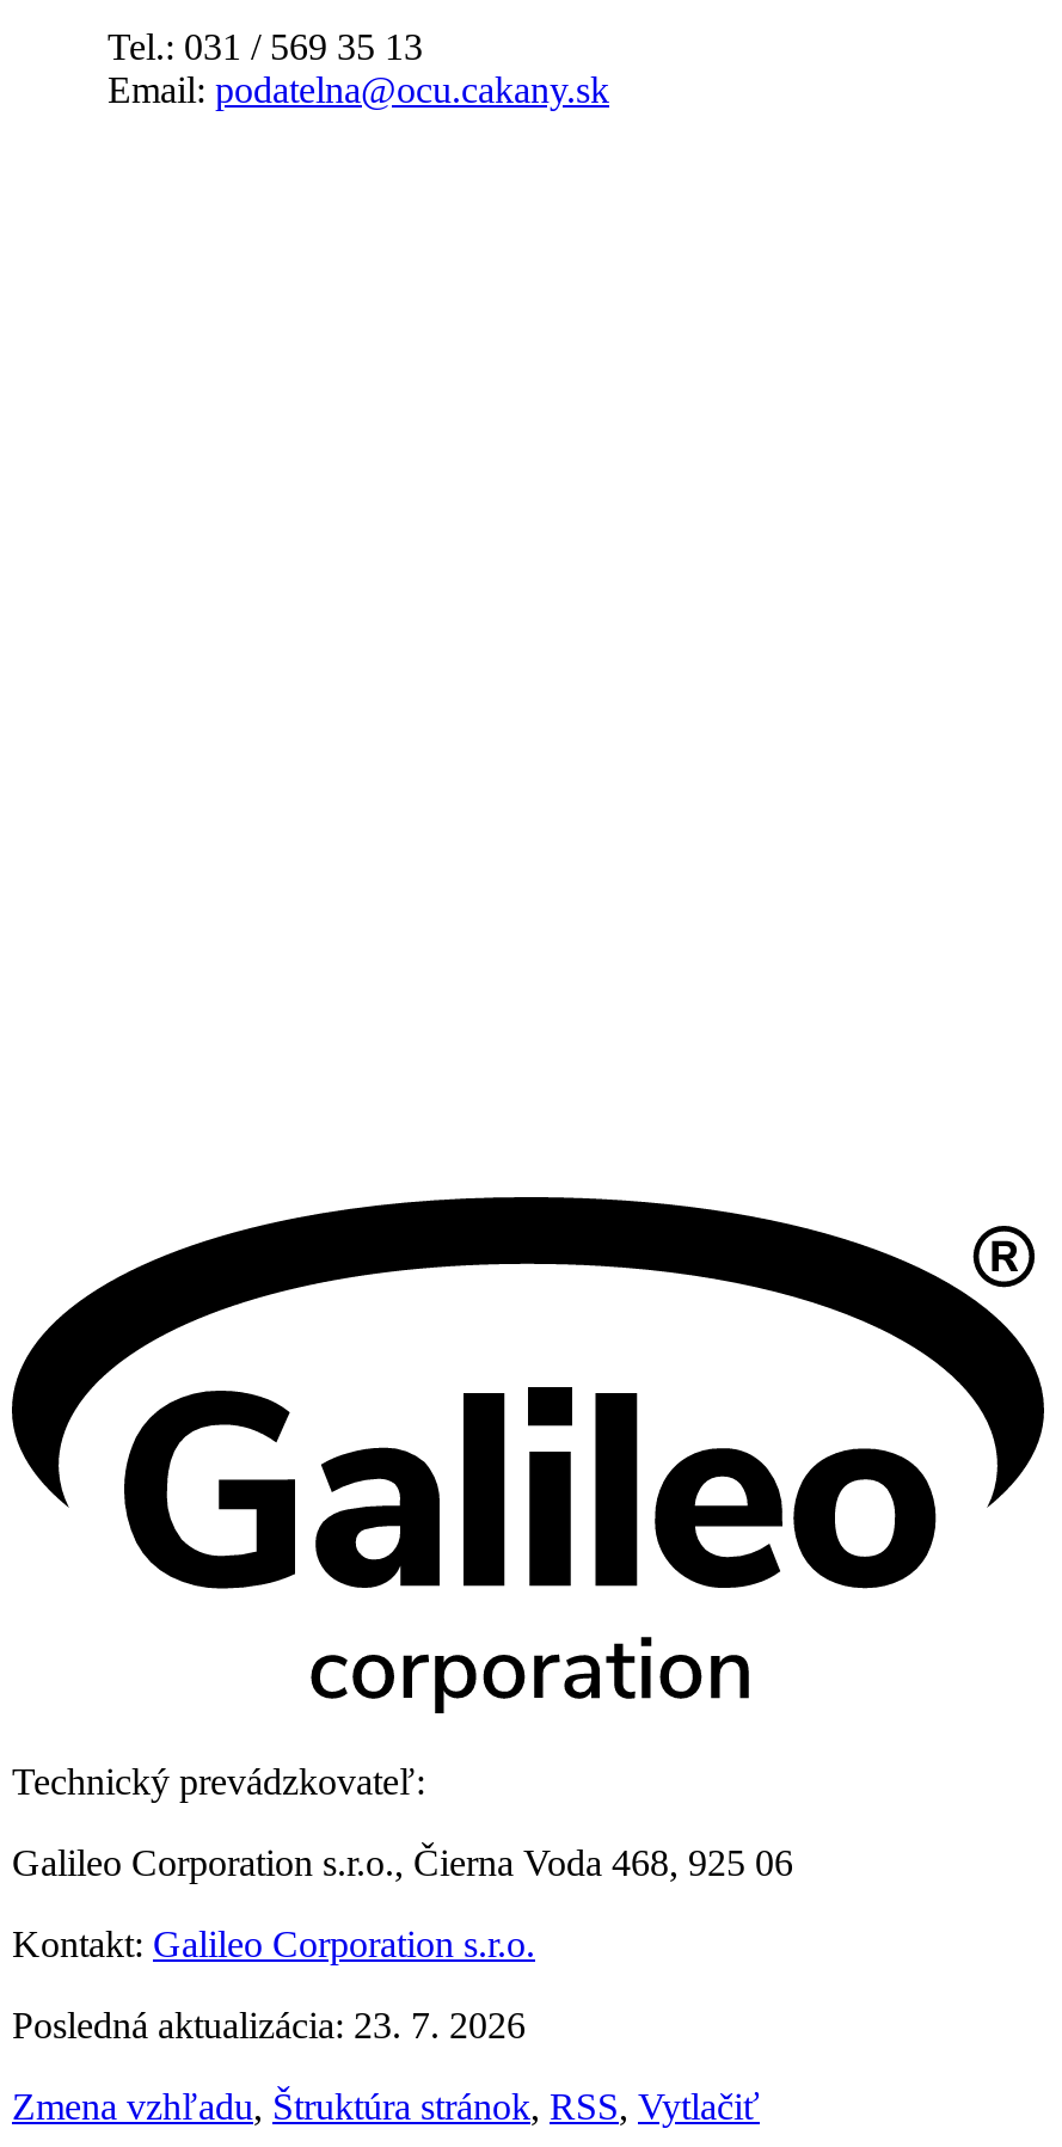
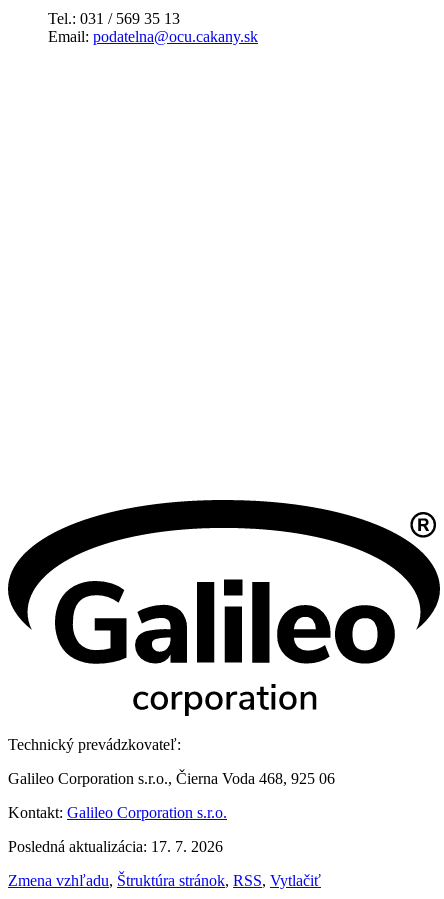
[12,2004,526,2045] Posledná aktualizácia: 23. 7. 2026 -> [8,838,223,855] Posledná aktualizácia: 17. 7. 2026

